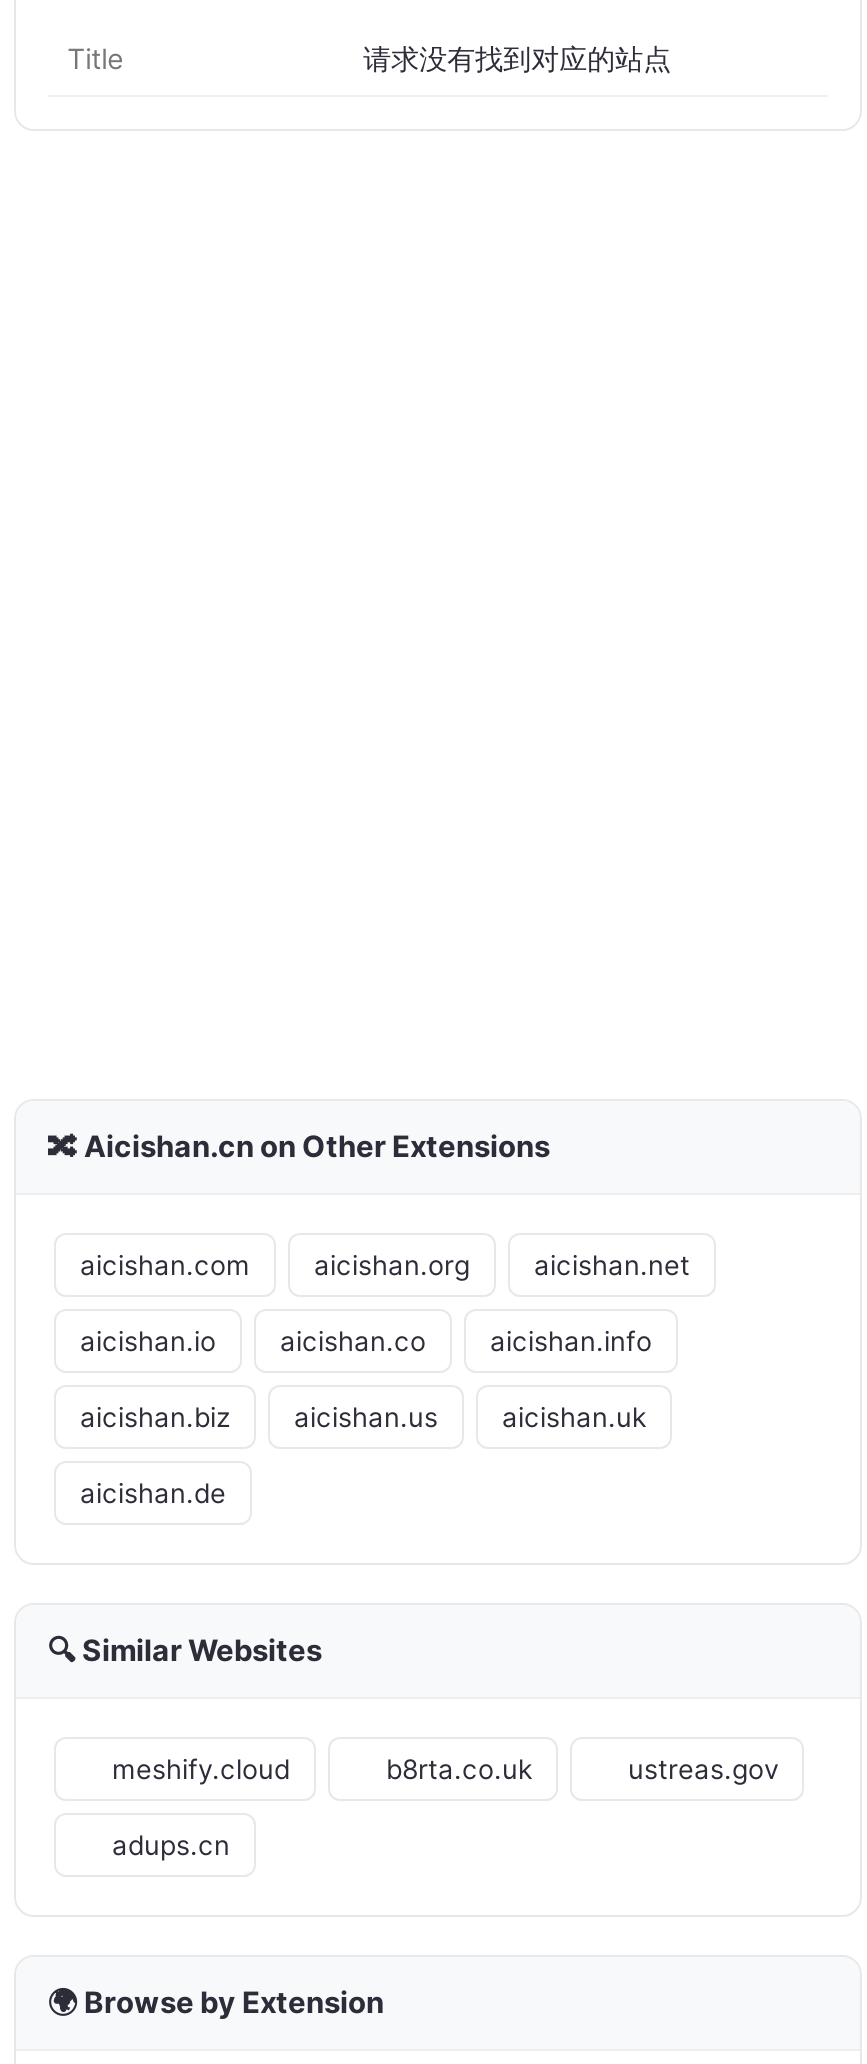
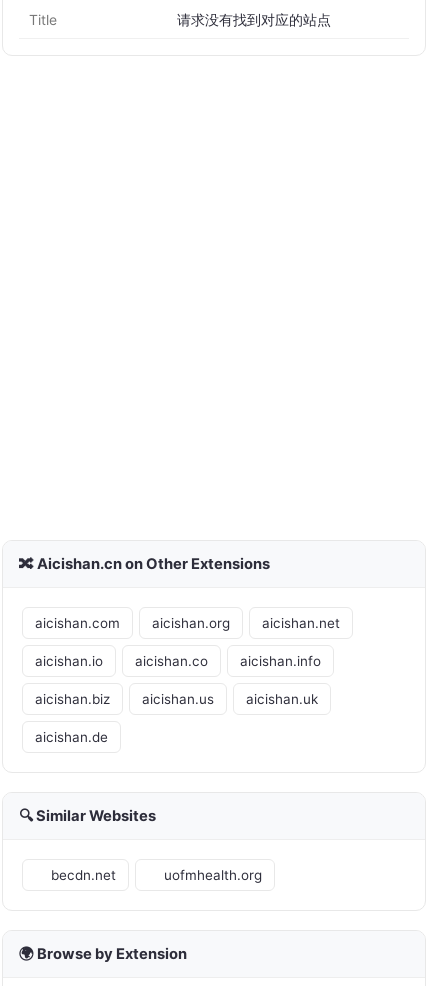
[112,1753,778,1861] meshify.cloud | b8rta.co.uk | ustreas.gov | adups.cn -> [51,867,262,883] becdn.net | uofmhealth.org

